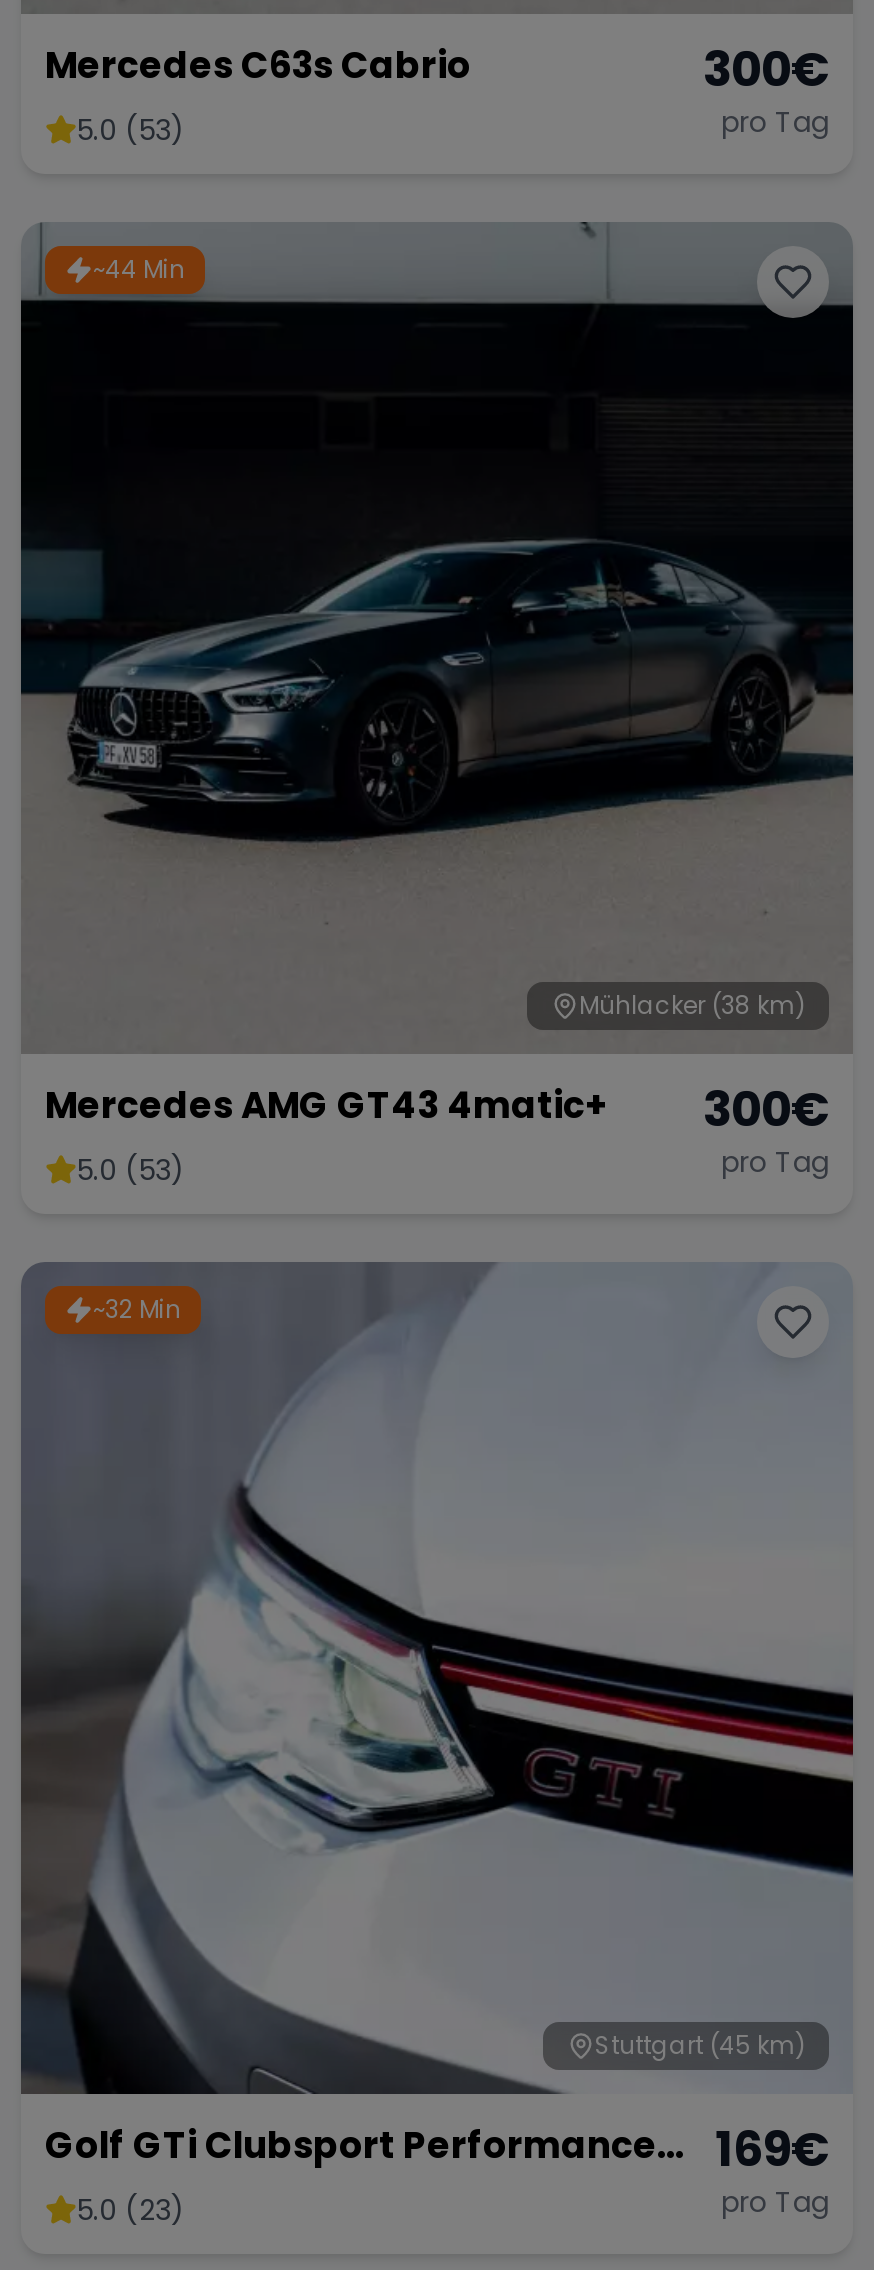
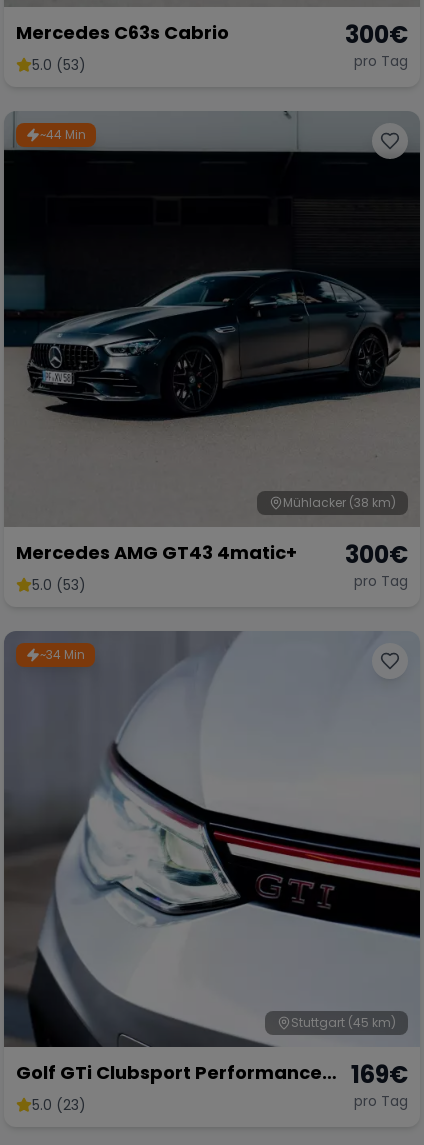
[93,1292,181,1326] ~32 Min -> [40,646,85,663] ~34 Min

